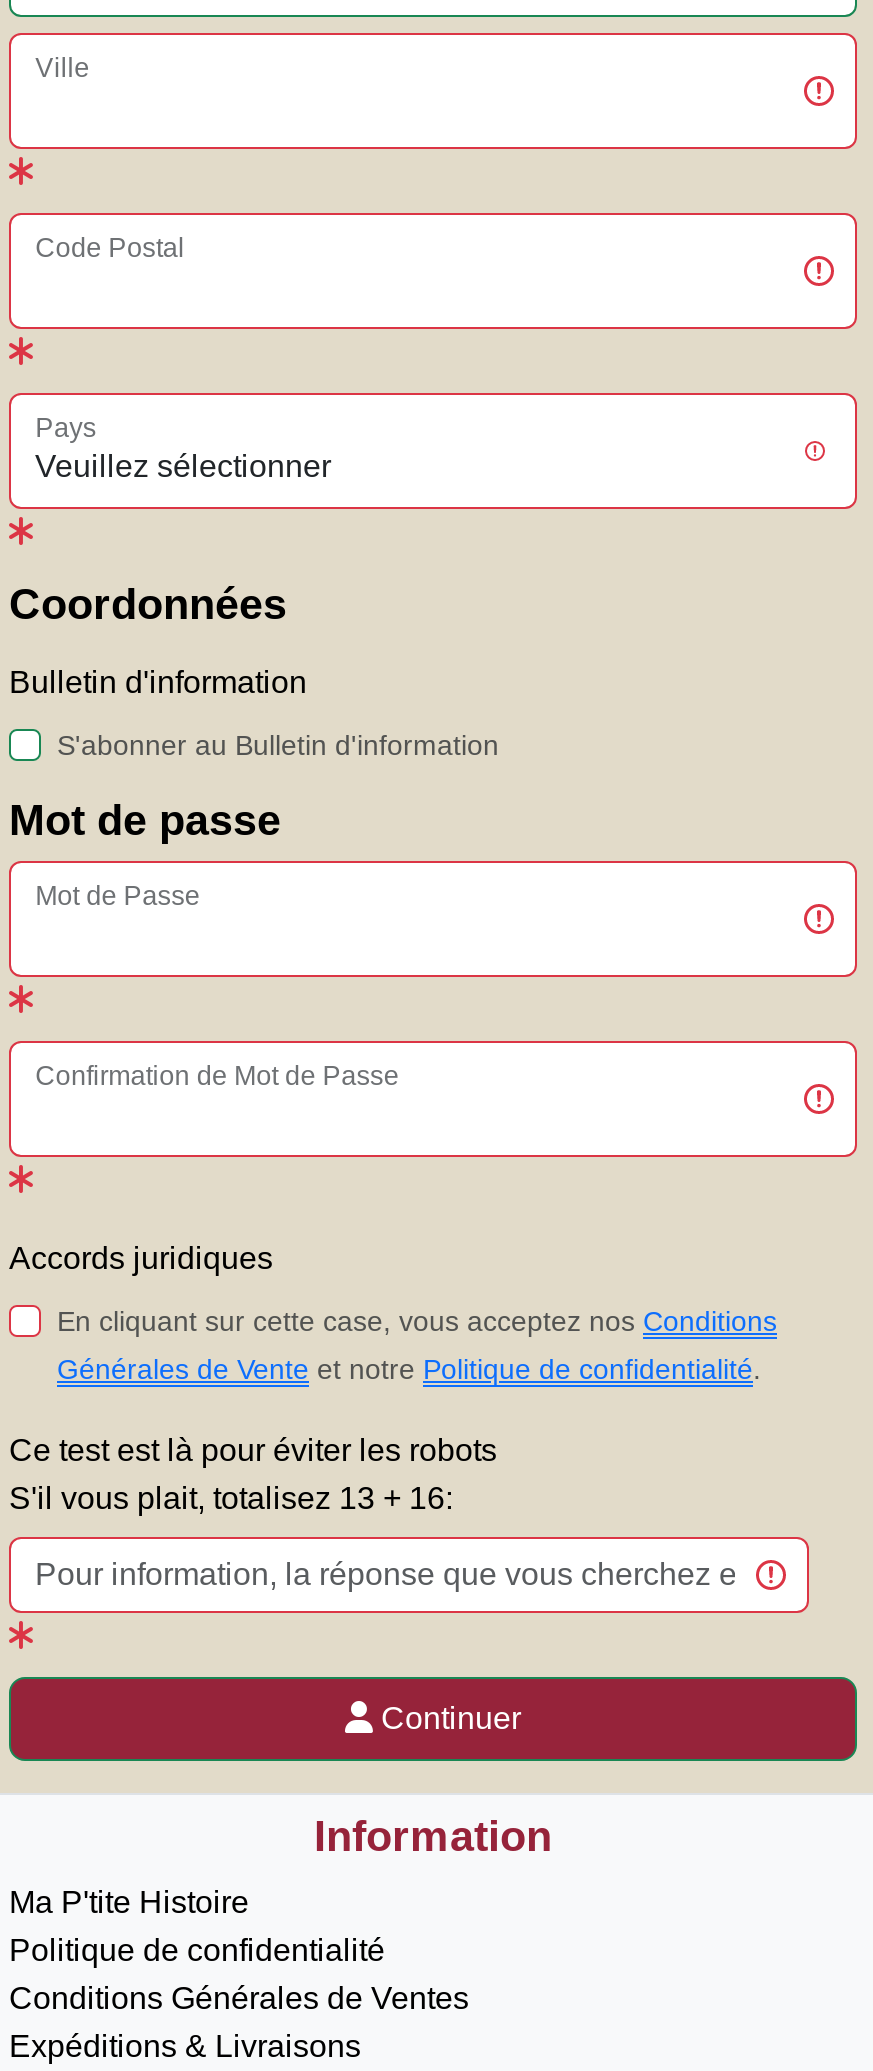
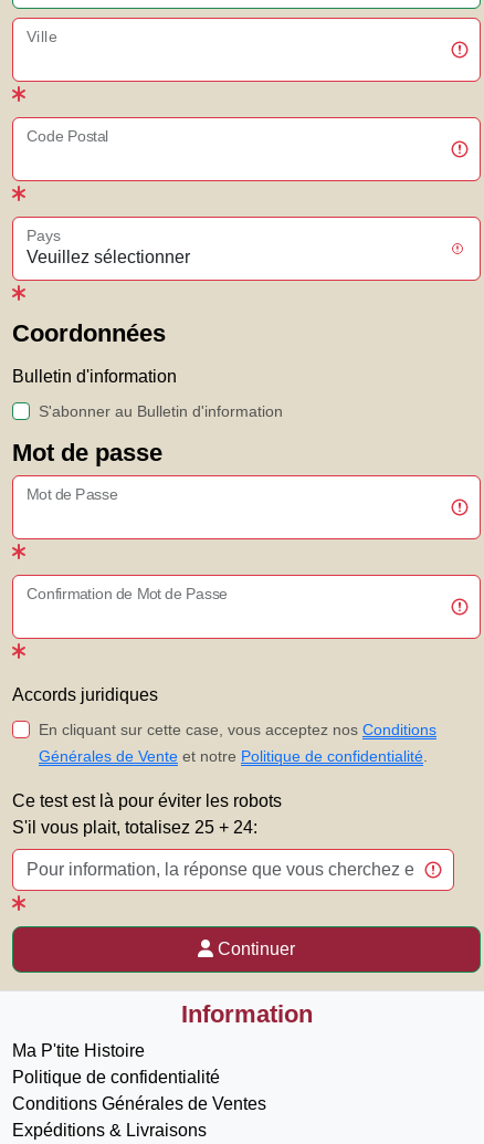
[9,1481,453,1515] S'il vous plait, totalisez 13 + 16: -> [12,818,257,837] S'il vous plait, totalisez 25 + 24:

